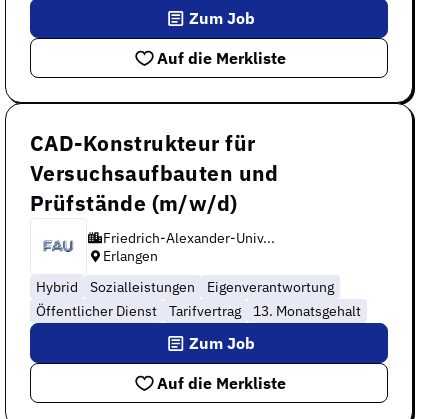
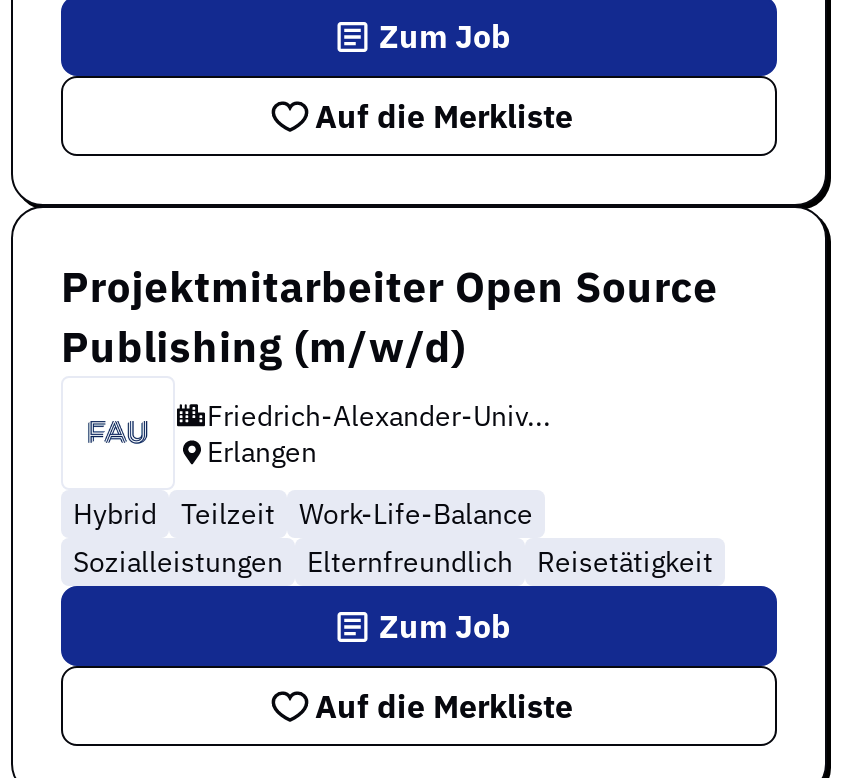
[30,129,279,217] CAD-Konstrukteur für | Versuchsaufbauten und | Prüfstände (m/w/d) -> [61,259,718,375] Projektmitarbeiter Open Source | Publishing (m/w/d)
[36,278,361,320] Eigenverantwortung | Öffentlicher Dienst | Tarifvertrag | 13. Monatsgehalt -> [307,545,713,581] Elternfreundlich | Reisetätigkeit
none -> [181,497,533,533] Teilzeit | Work-Life-Balance

